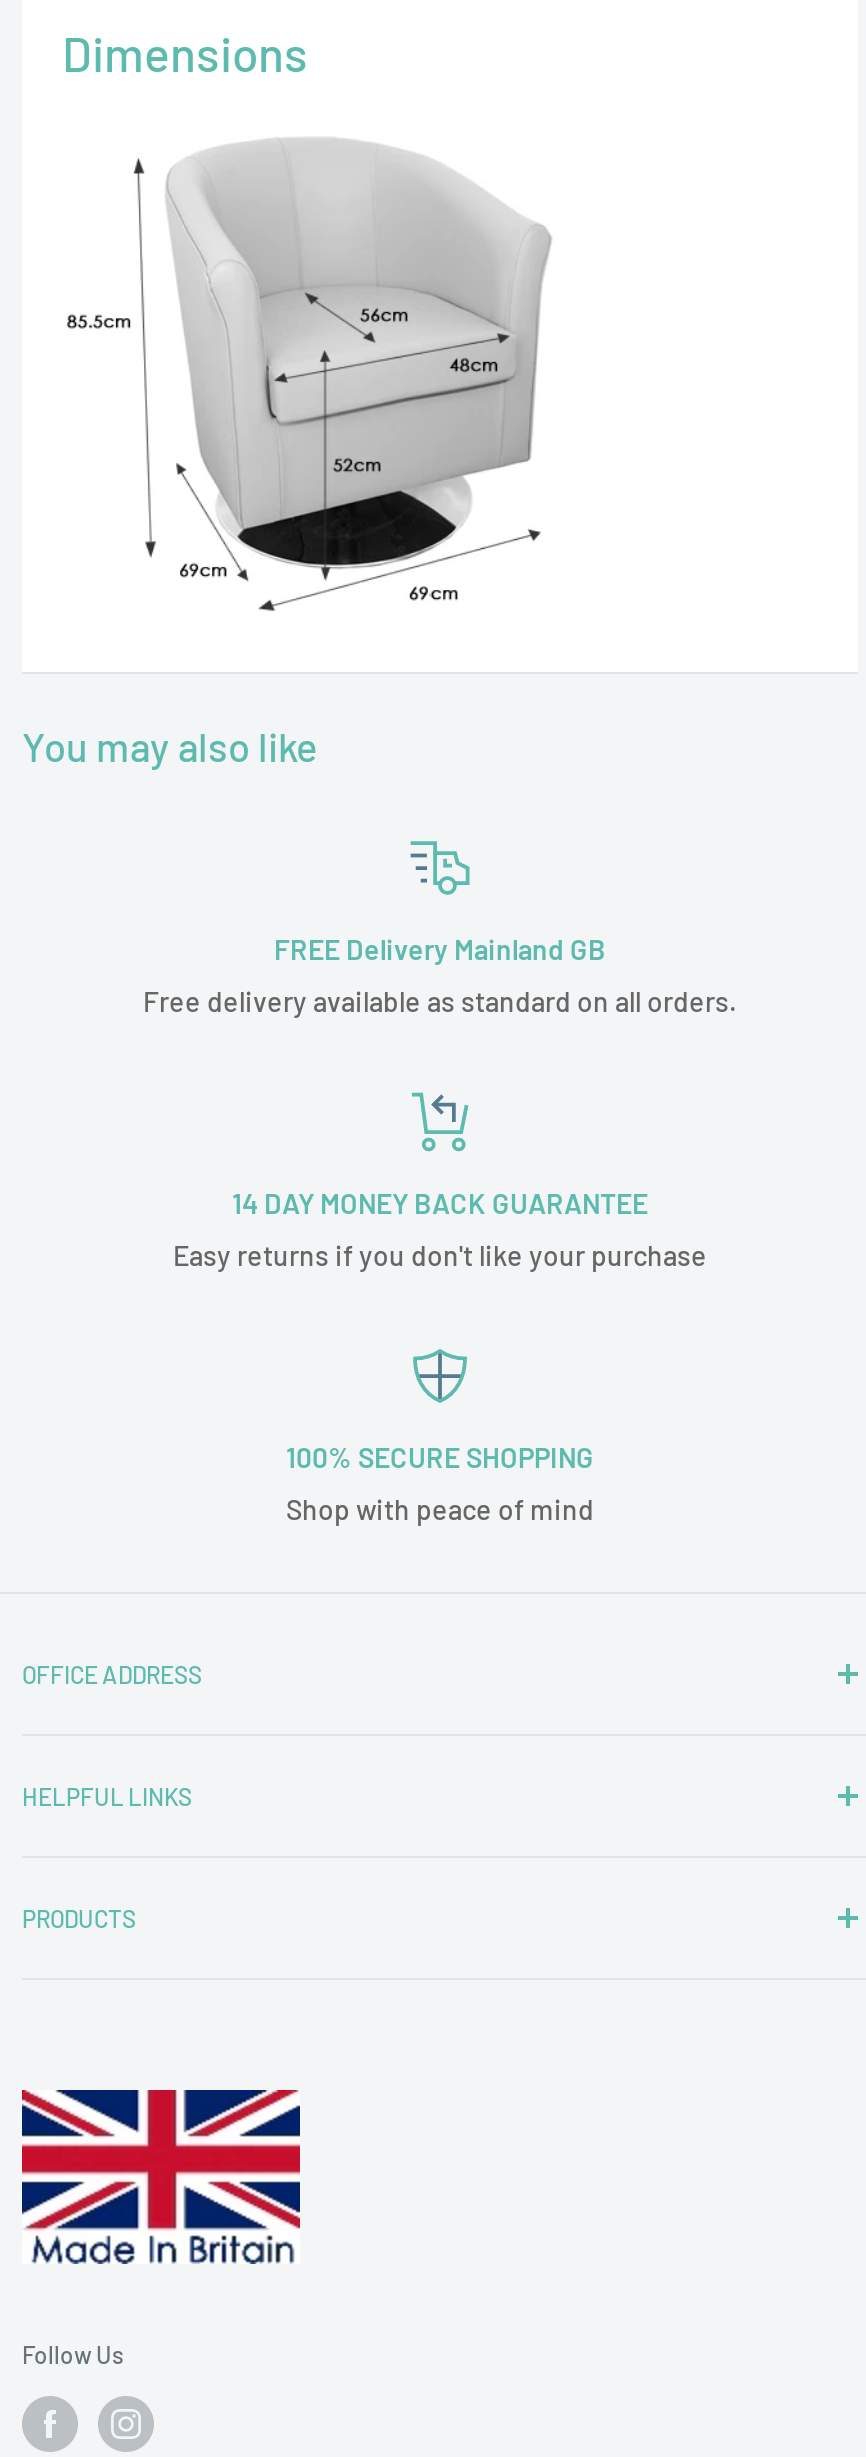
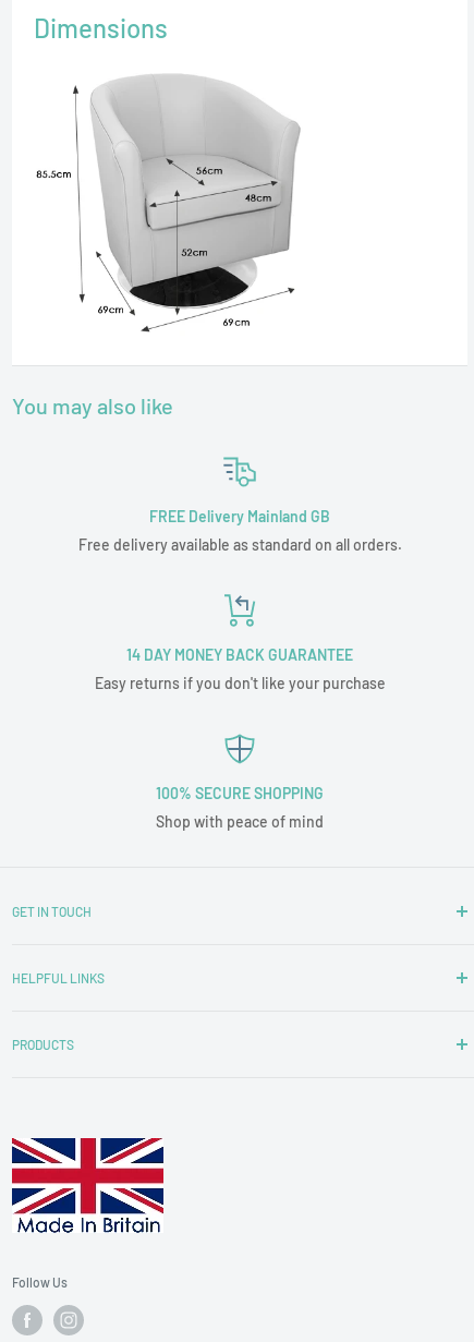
[22,1660,202,1688] OFFICE ADDRESS -> [12,904,92,919] GET IN TOUCH

